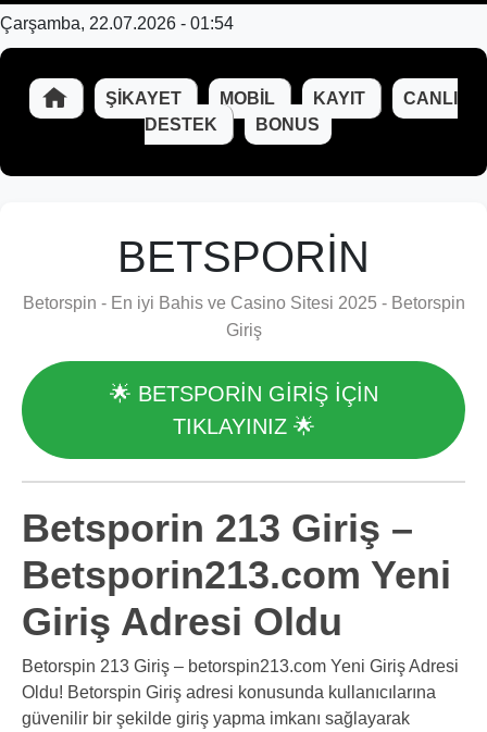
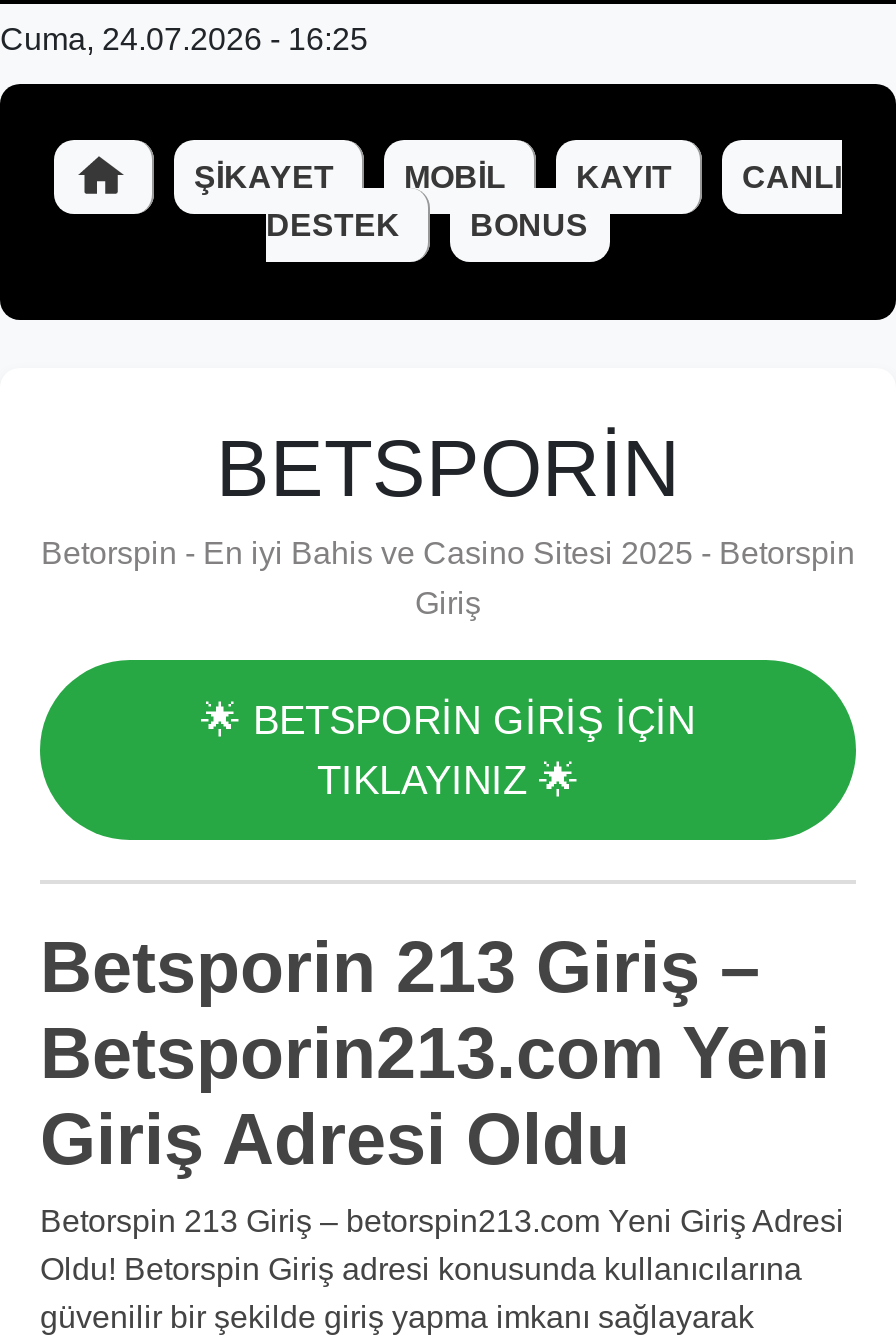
[0,14,234,33] Çarşamba, 22.07.2026 - 01:54 -> [0,22,368,56] Cuma, 24.07.2026 - 16:25

